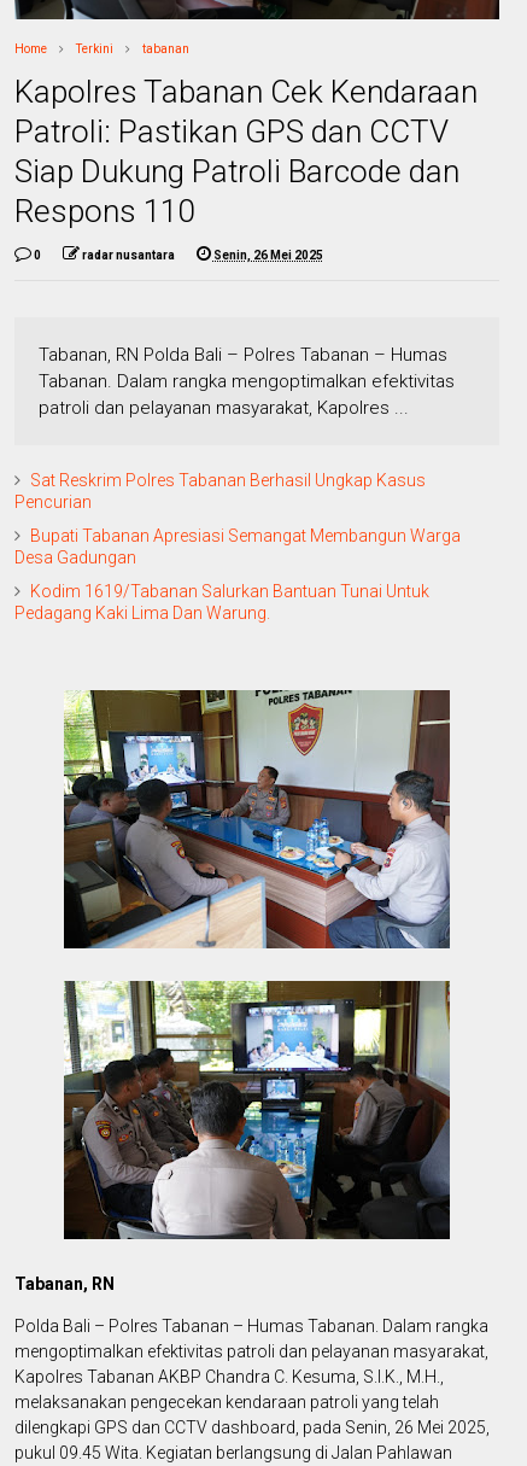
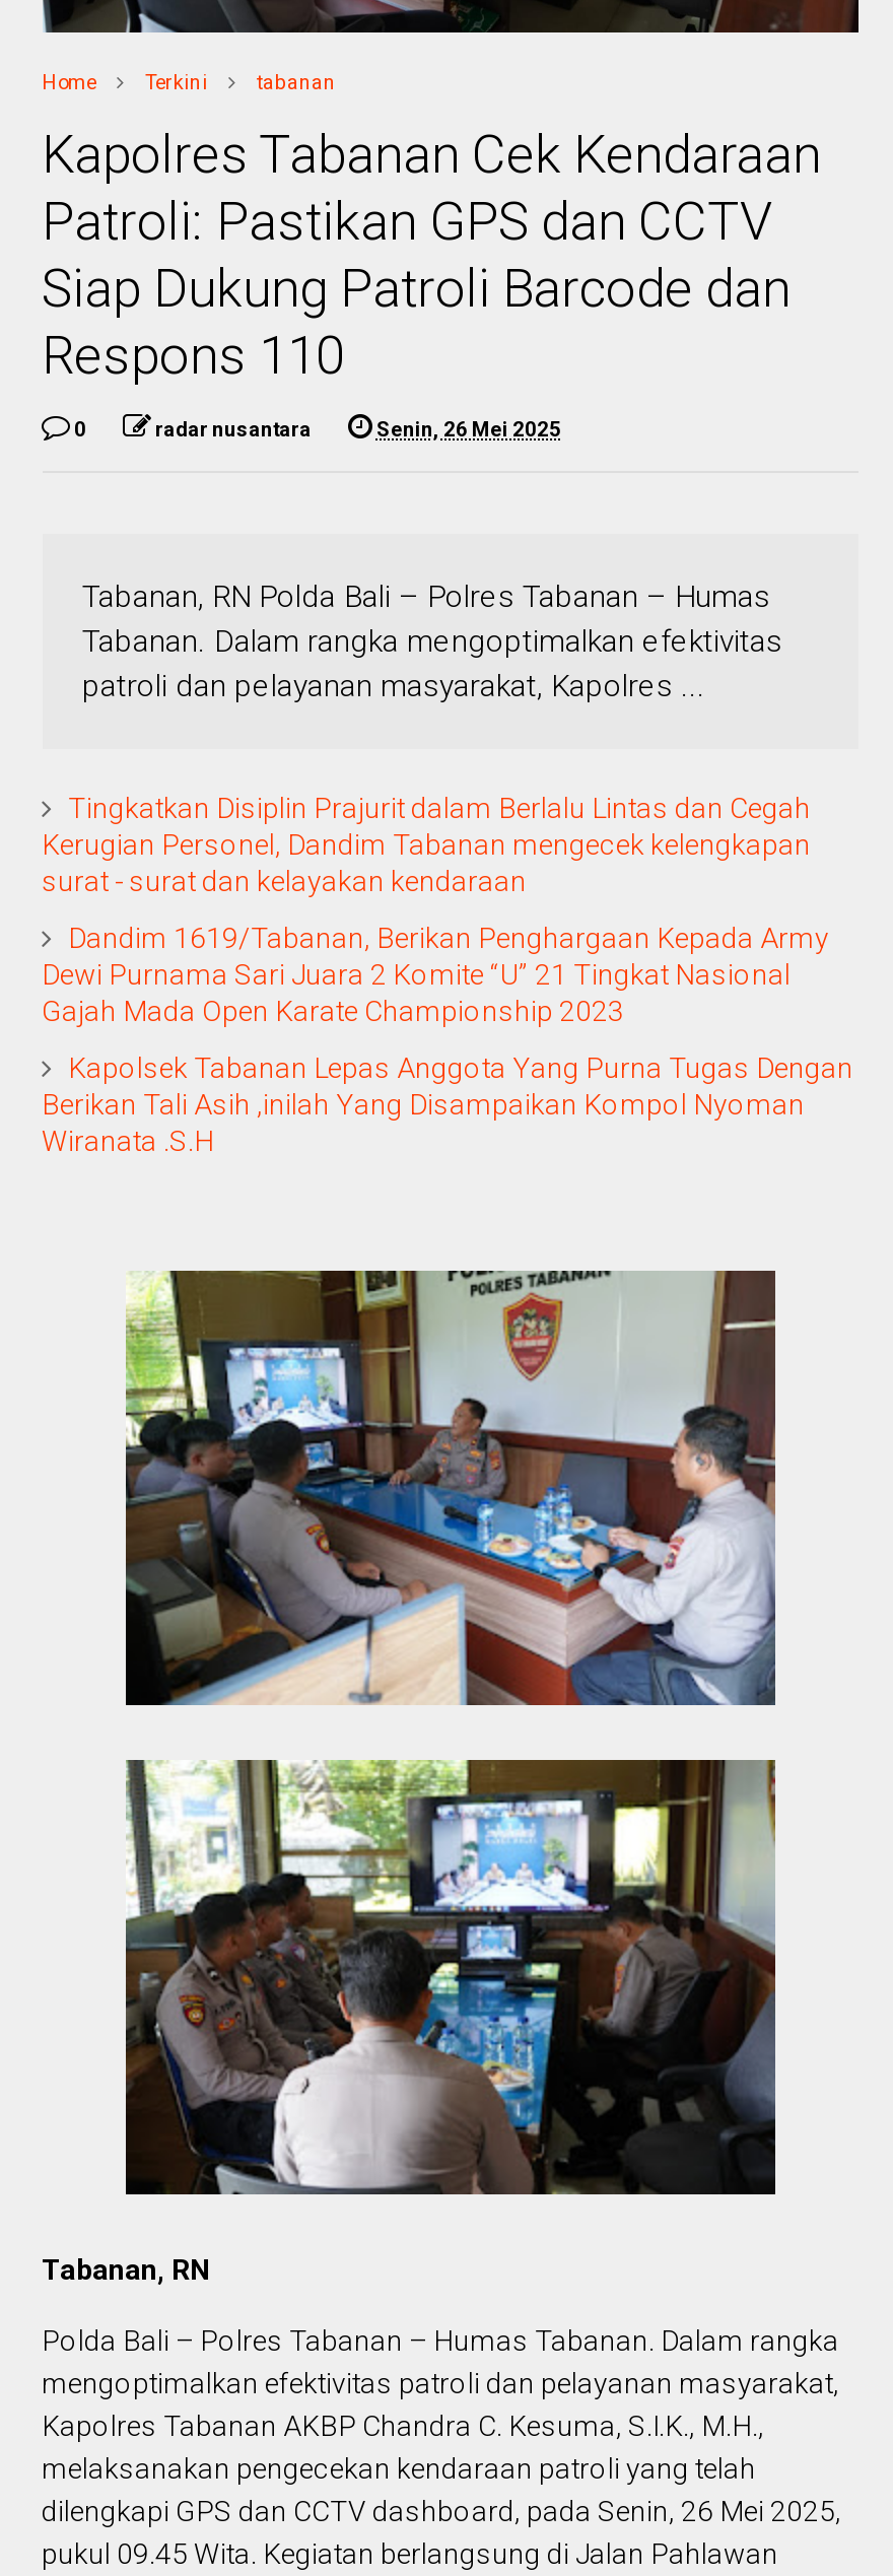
[14,471,425,512] Sat Reskrim Polres Tabanan Berhasil Ungkap Kasus | Pencurian -> [42,792,811,898] Tingkatkan Disiplin Prajurit dalam Berlalu Lintas dan Cegah | Kerugian Personel, Dandim Tabanan mengecek kelengkapan | surat - surat dan kelayakan kendaraan
[14,526,460,567] Bupati Tabanan Apresiasi Semangat Membangun Warga | Desa Gadungan -> [42,922,829,1028] Dandim 1619/Tabanan, Berikan Penghargaan Kepada Army | Dewi Purnama Sari Juara 2 Komite “U” 21 Tingkat Nasional | Gajah Mada Open Karate Championship 2023
[14,582,429,623] Kodim 1619/Tabanan Salurkan Bantuan Tunai Untuk | Pedagang Kaki Lima Dan Warung. -> [42,1052,853,1157] Kapolsek Tabanan Lepas Anggota Yang Purna Tugas Dengan | Berikan Tali Asih ,inilah Yang Disampaikan Kompol Nyoman | Wiranata .S.H

